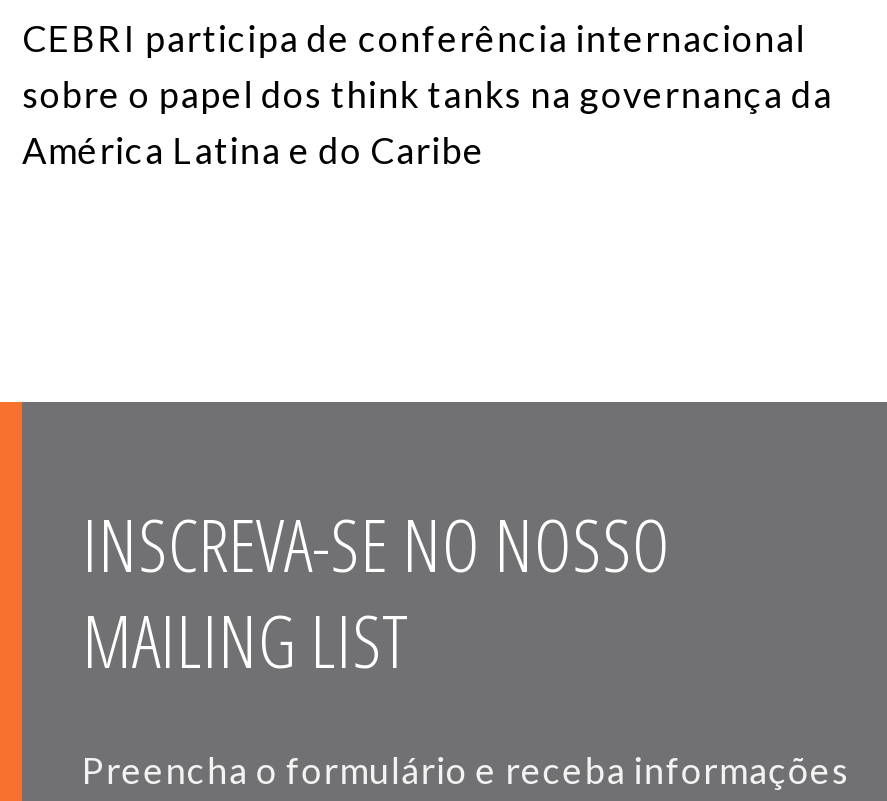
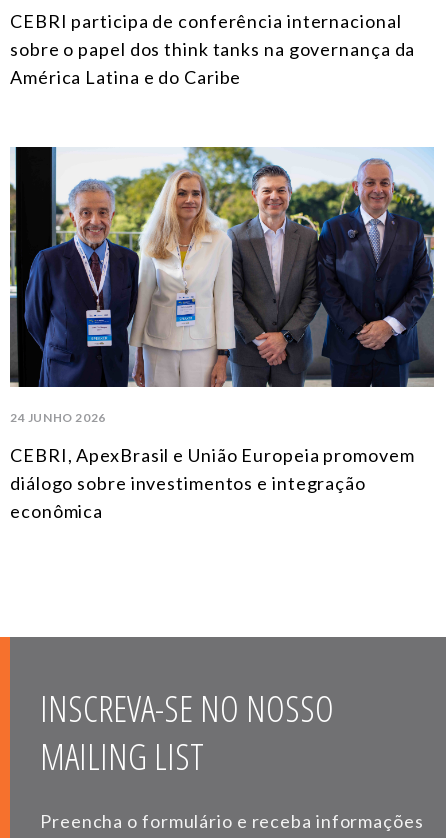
none -> [9,146,435,522] [image] | 24 JUNHO 2026 | CEBRI, ApexBrasil e União Europeia promovem | diálogo sobre investimentos e integração | econômica

